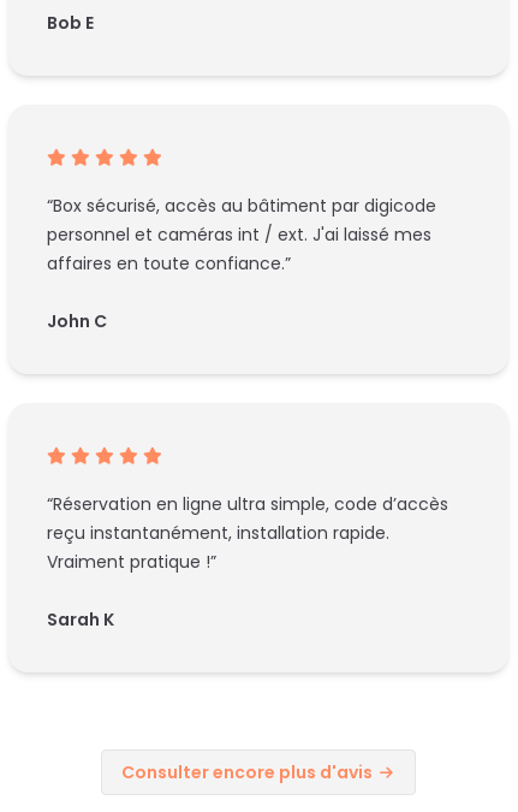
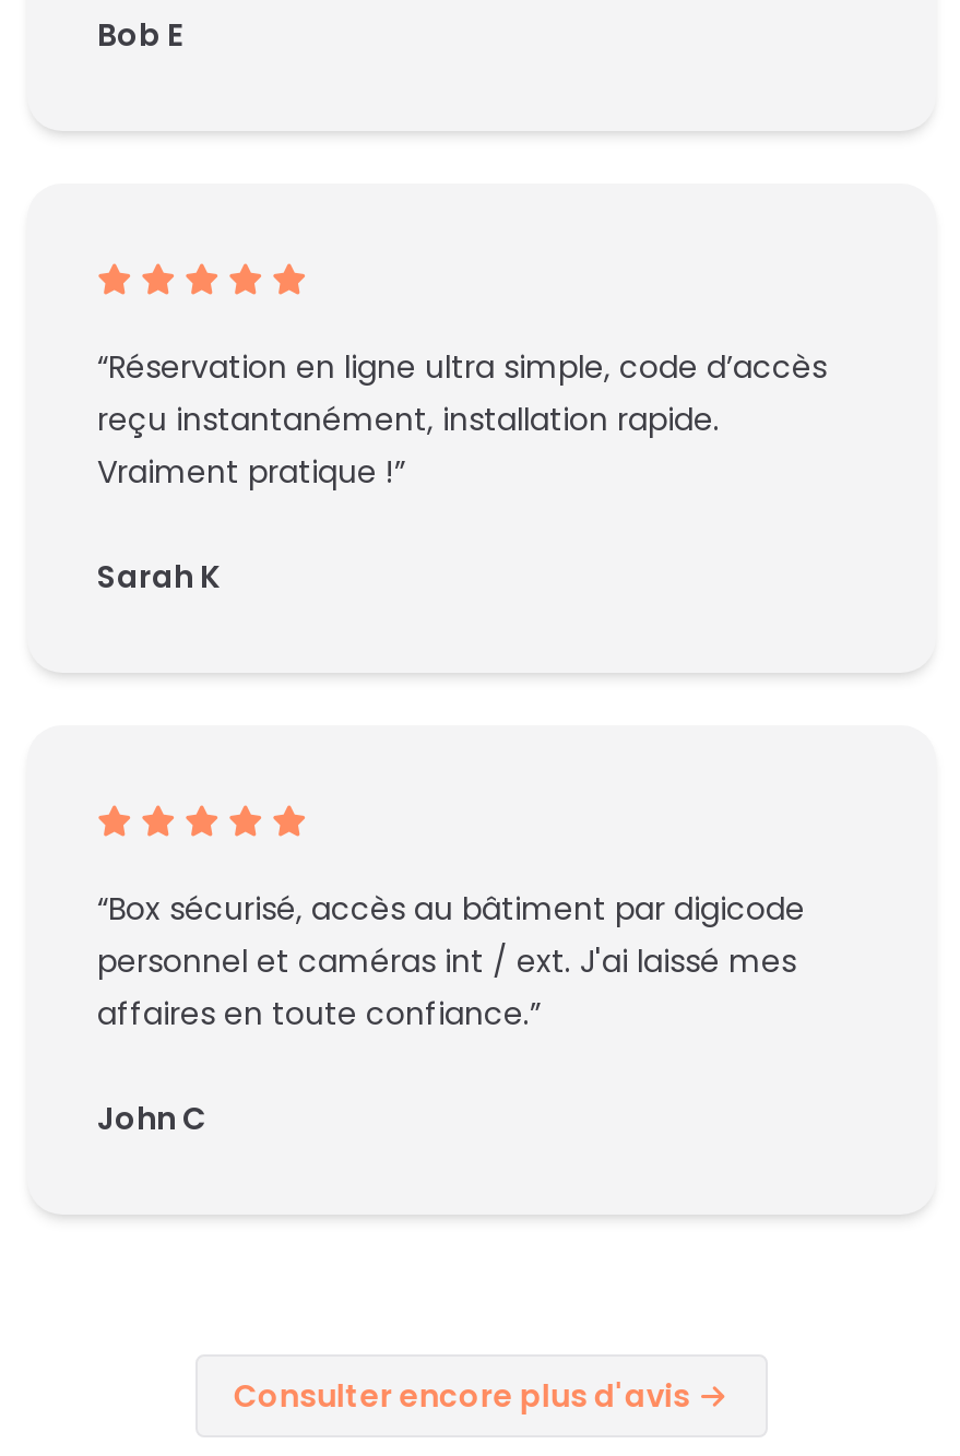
moved [47,194,436,333] -> [97,887,805,1140]: “Box sécurisé, accès au bâtiment par digicode | personnel et caméras int / ext. J'ai laissé mes | affaires en toute confiance.” | John C
moved [47,492,448,632] -> [97,345,827,599]: “Réservation en ligne ultra simple, code d’accès | reçu instantanément, installation rapide. | Vraiment pratique !” | Sarah K

